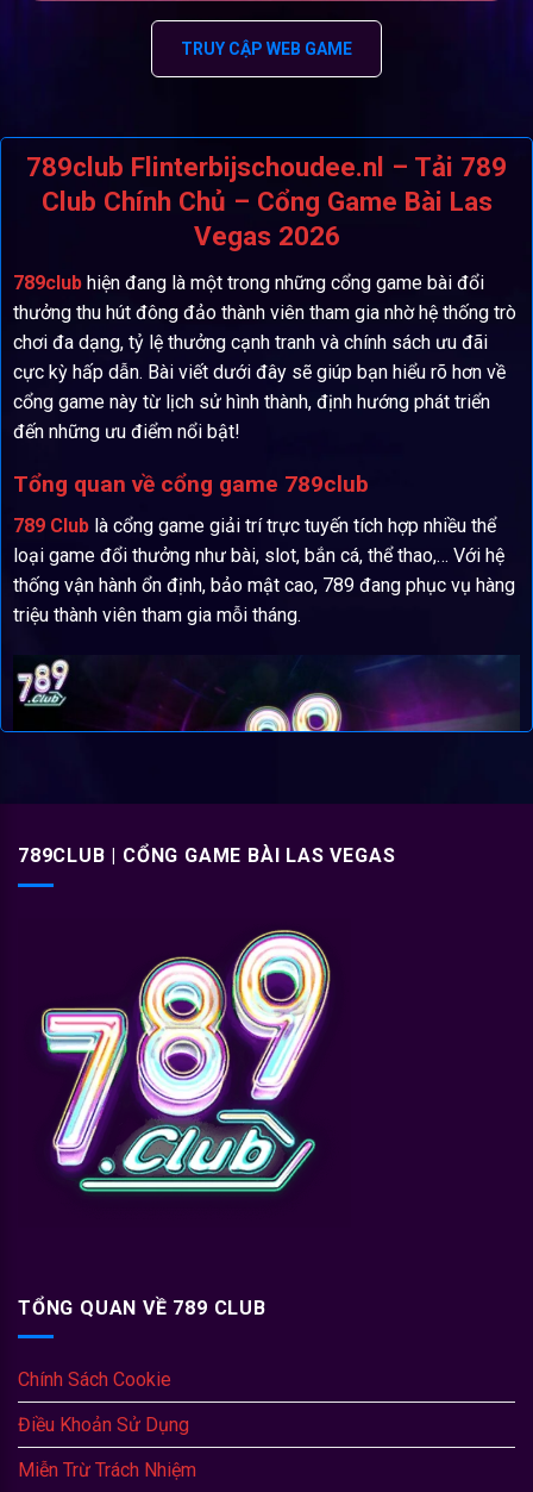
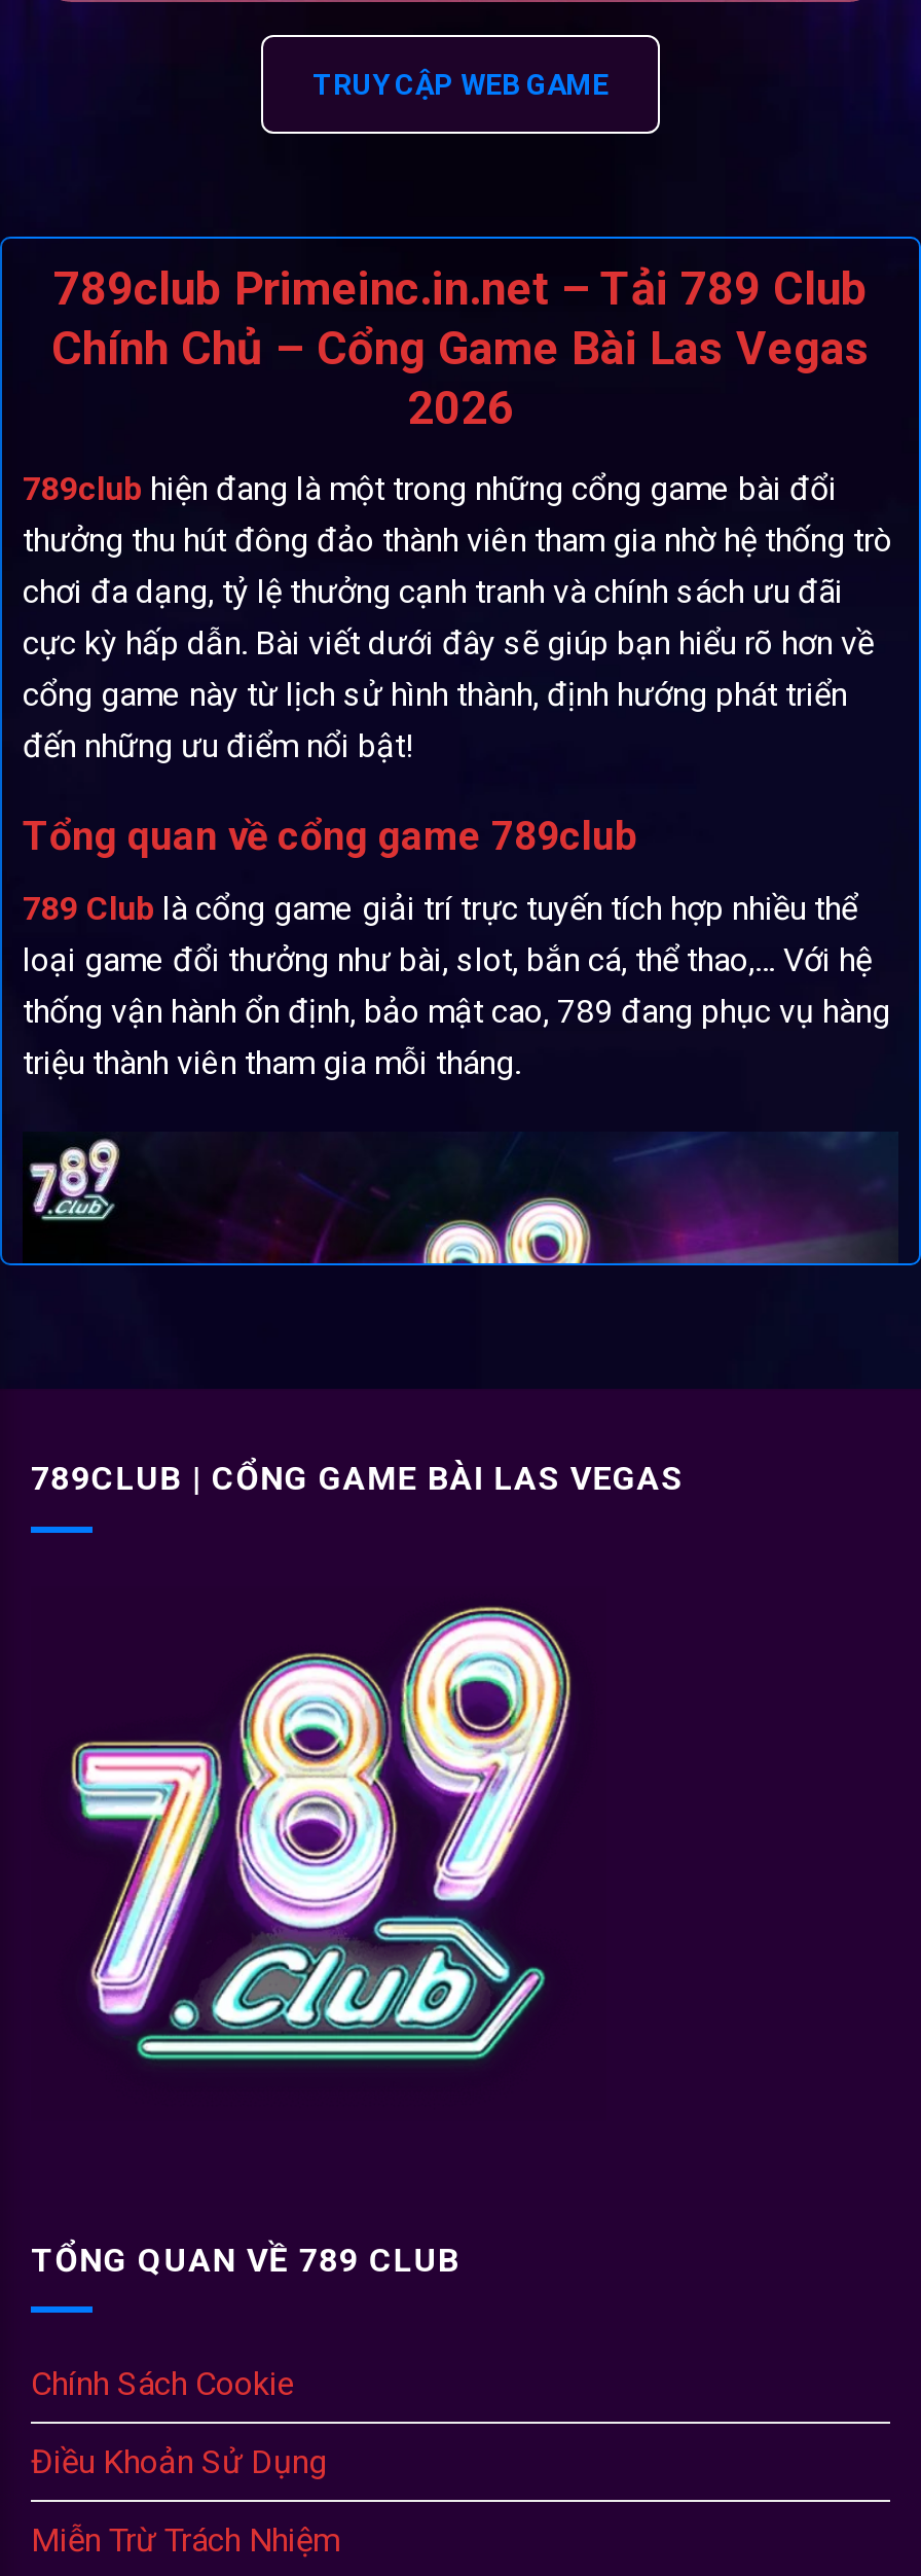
[26,152,507,252] 789club Flinterbijschoudee.nl – Tải 789 | Club Chính Chủ – Cổng Game Bài Las | Vegas 2026 -> [51,262,870,435] 789club Primeinc.in.net – Tải 789 Club | Chính Chủ – Cổng Game Bài Las Vegas | 2026

